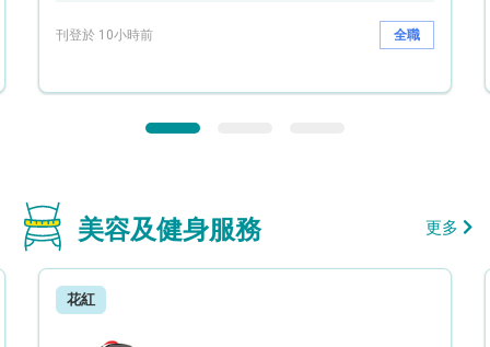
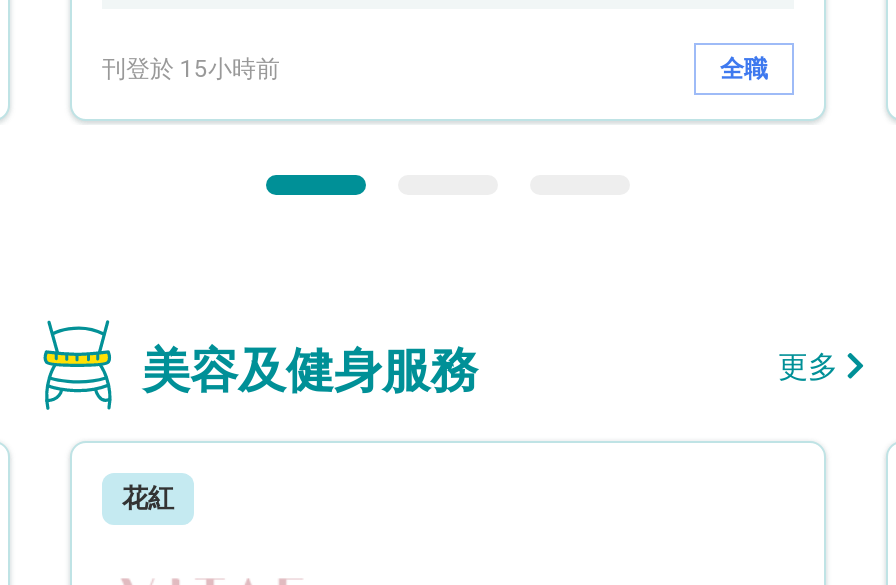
[56,27,153,42] 刊登於 10小時前 -> [102,54,280,82] 刊登於 15小時前

